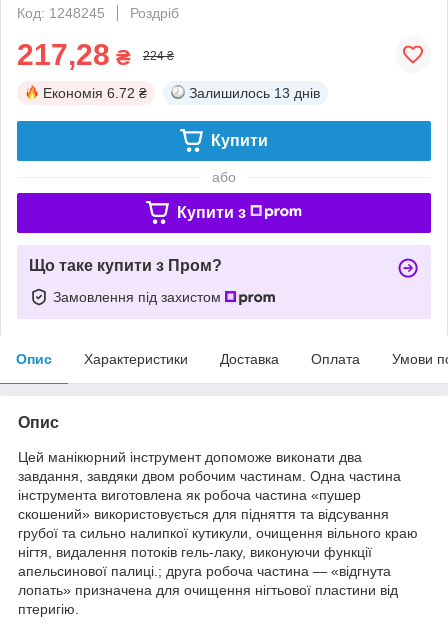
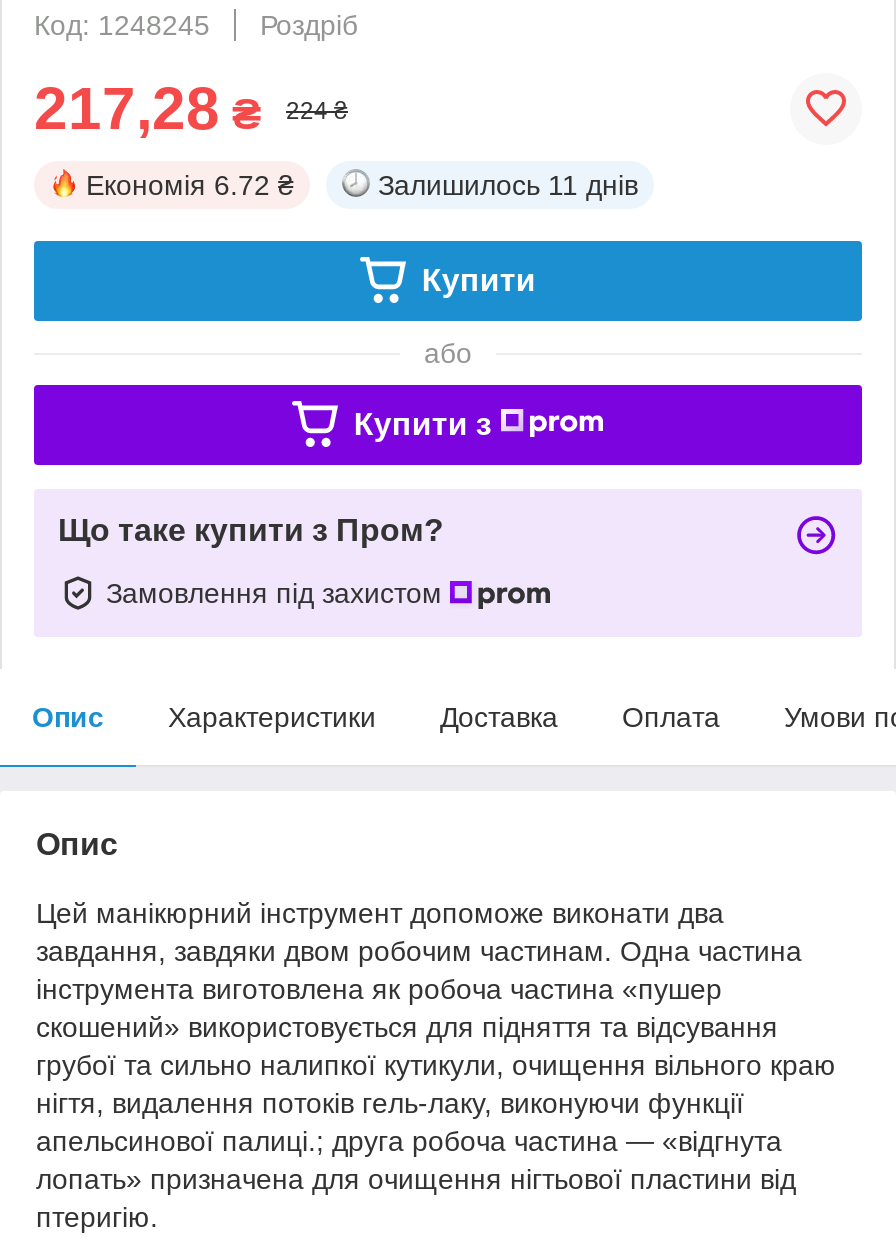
[189,85,320,101] Залишилось 13 днів -> [378,169,638,201] Залишилось 11 днів

